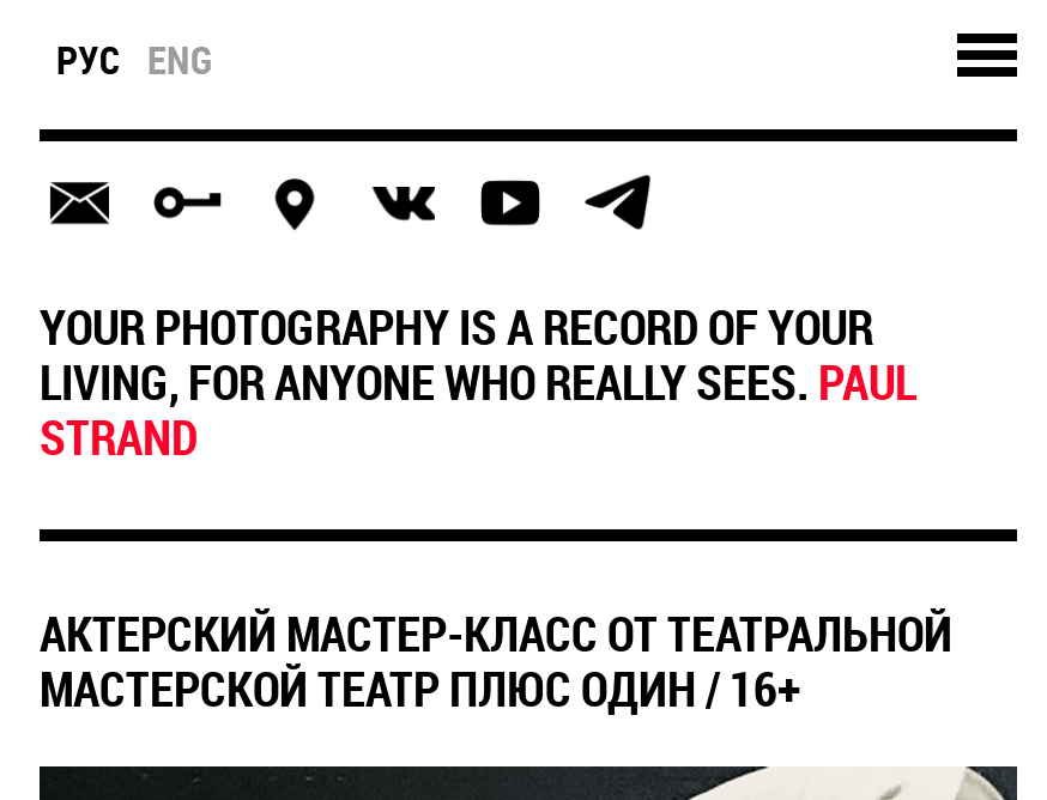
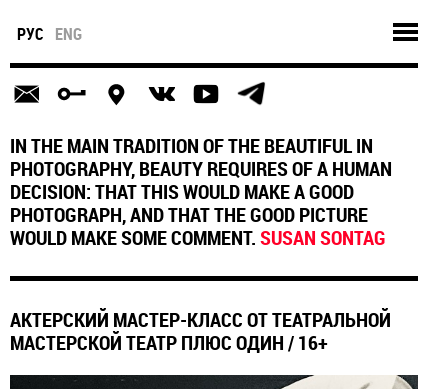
[40,295,916,469] YOUR PHOTOGRAPHY IS A RECORD OF YOUR | LIVING, FOR ANYONE WHO REALLY SEES. PAUL | STRAND -> [10,132,392,251] IN THE MAIN TRADITION OF THE BEAUTIFUL IN | PHOTOGRAPHY, BEAUTY REQUIRES OF A HUMAN | DECISION: THAT THIS WOULD MAKE A GOOD | PHOTOGRAPH, AND THAT THE GOOD PICTURE | WOULD MAKE SOME COMMENT. SUSAN SONTAG

